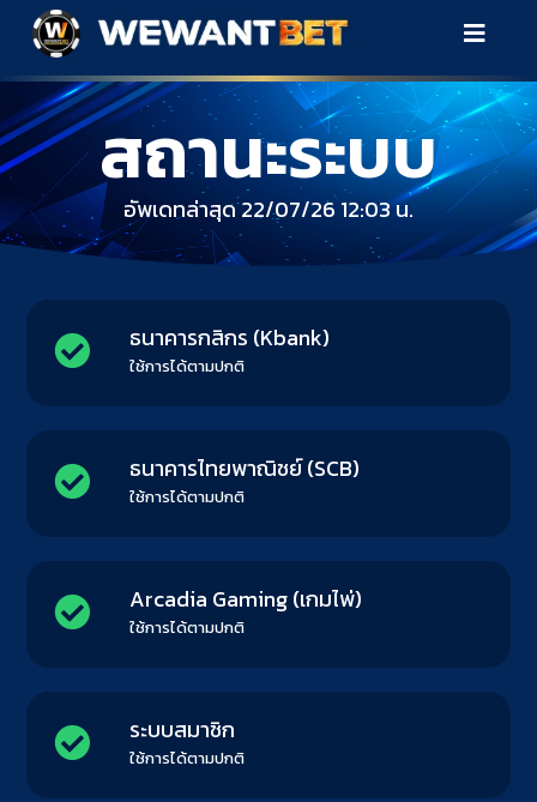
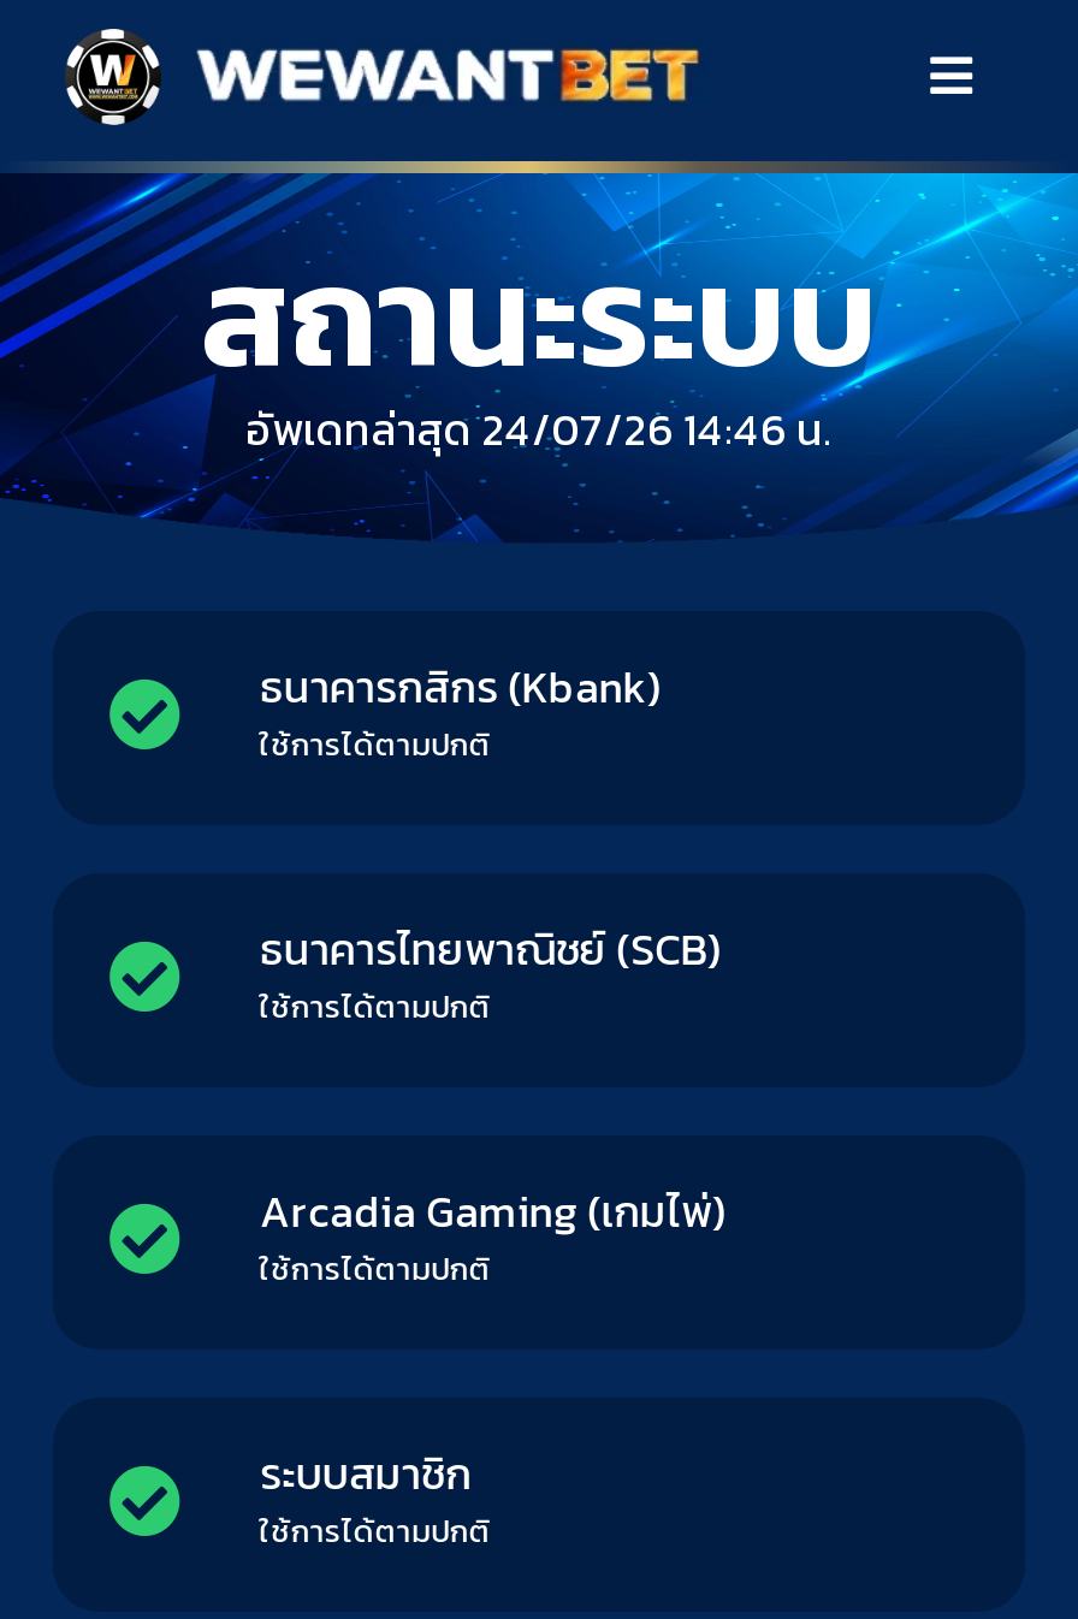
[123,193,414,225] อัพเดทล่าสุด 22/07/26 12:03 น. -> [245,397,833,462] อัพเดทล่าสุด 24/07/26 14:46 น.

